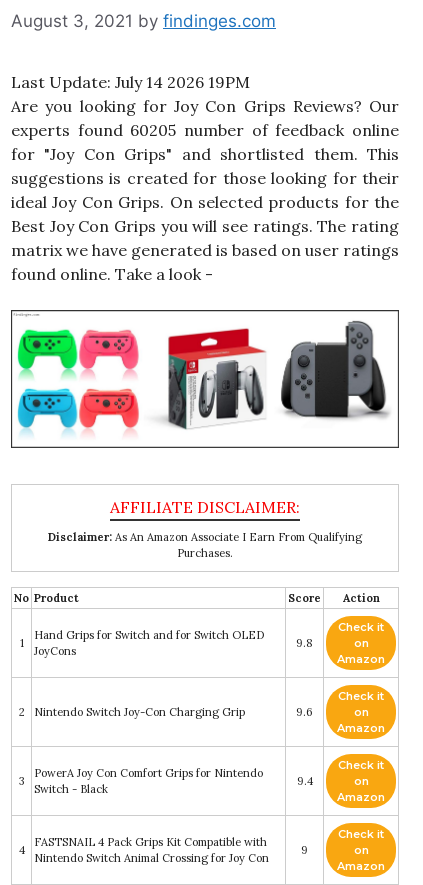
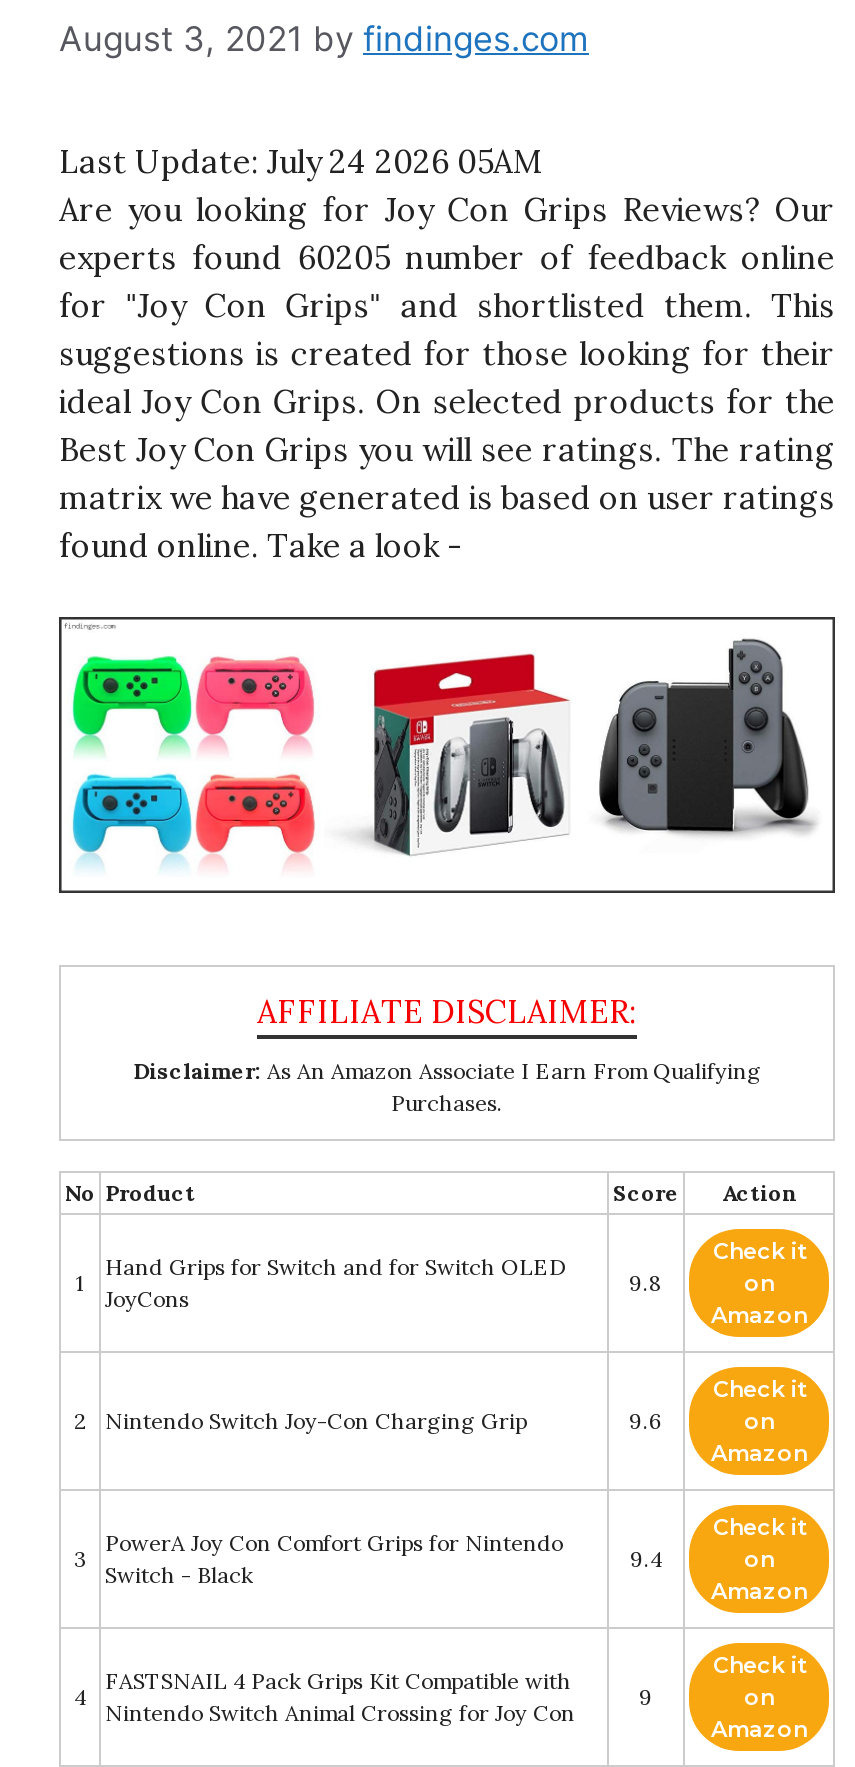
[11,71,250,91] Last Update: July 14 2026 19PM -> [59,140,543,180] Last Update: July 24 2026 05AM

